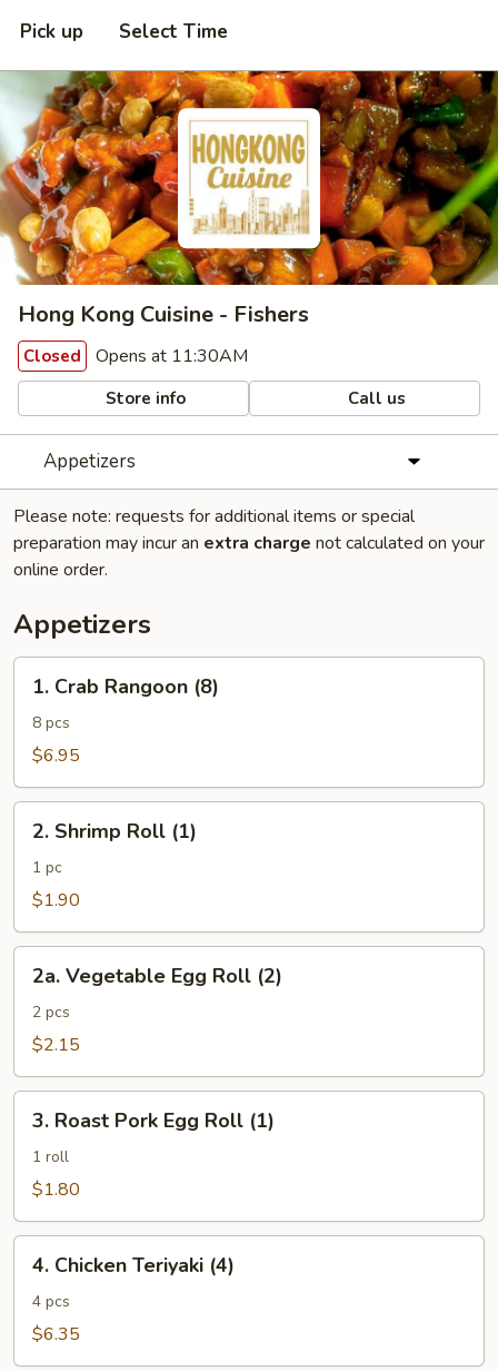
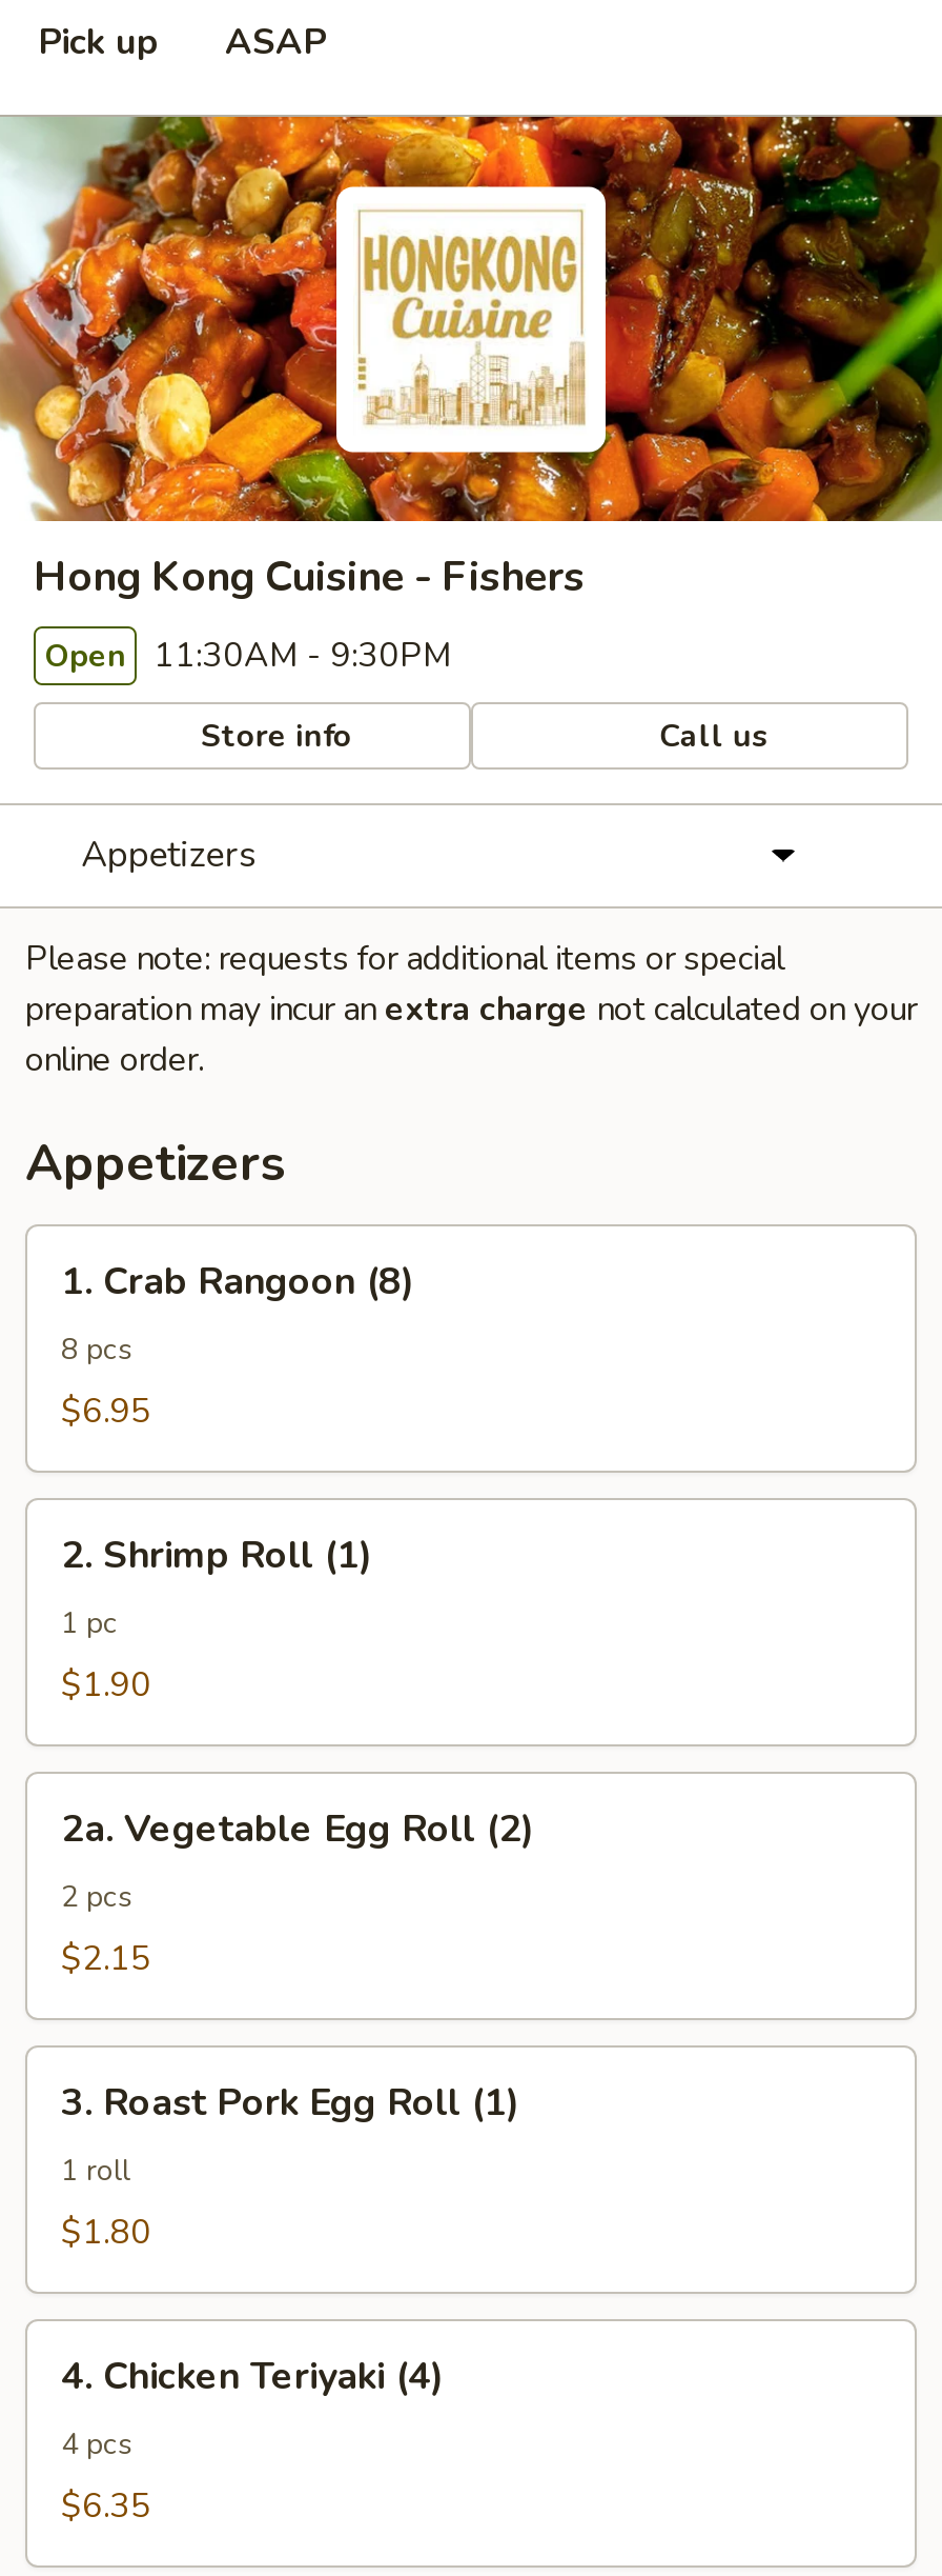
[119,19,228,45] Select Time -> [225,18,326,66] ASAP
[23,344,248,368] Closed Opens at 11:30AM -> [44,633,452,679] Open 11:30AM - 9:30PM

